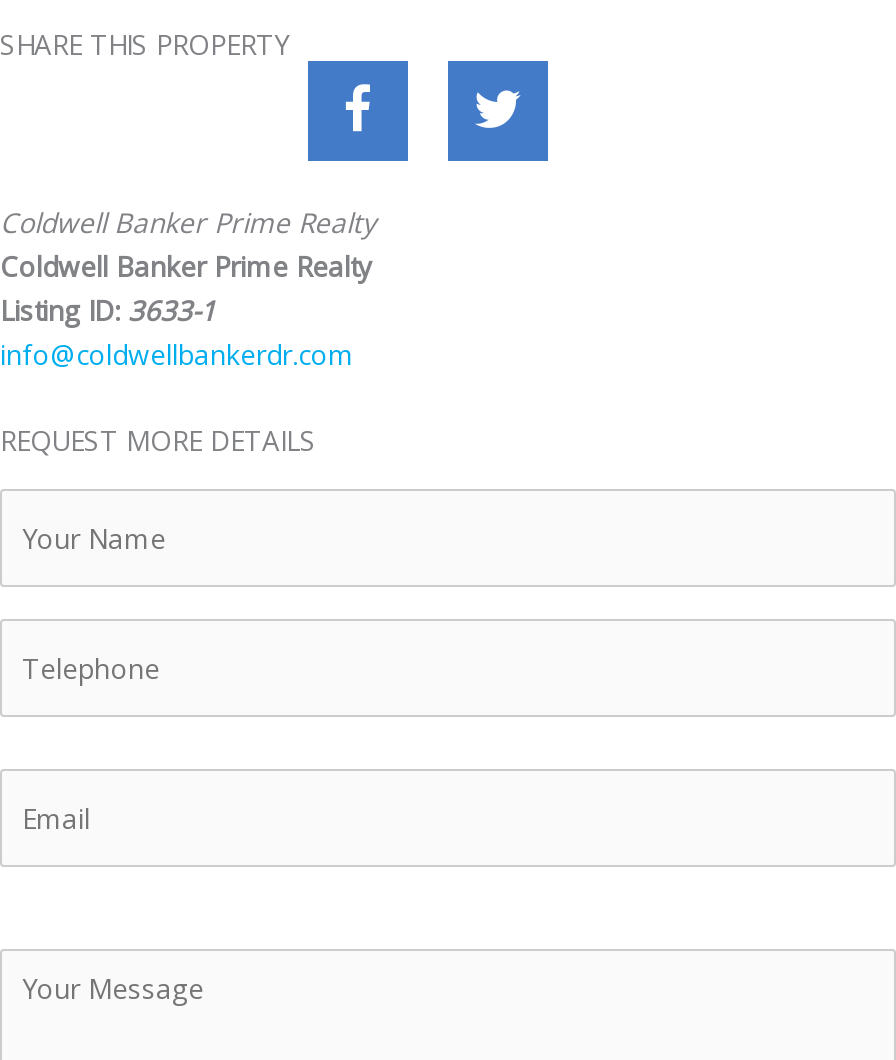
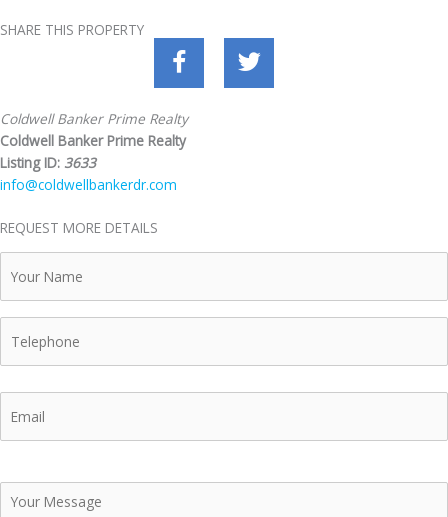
[0,291,216,329] Listing ID: 3633-1 -> [0,153,96,172] Listing ID: 3633

